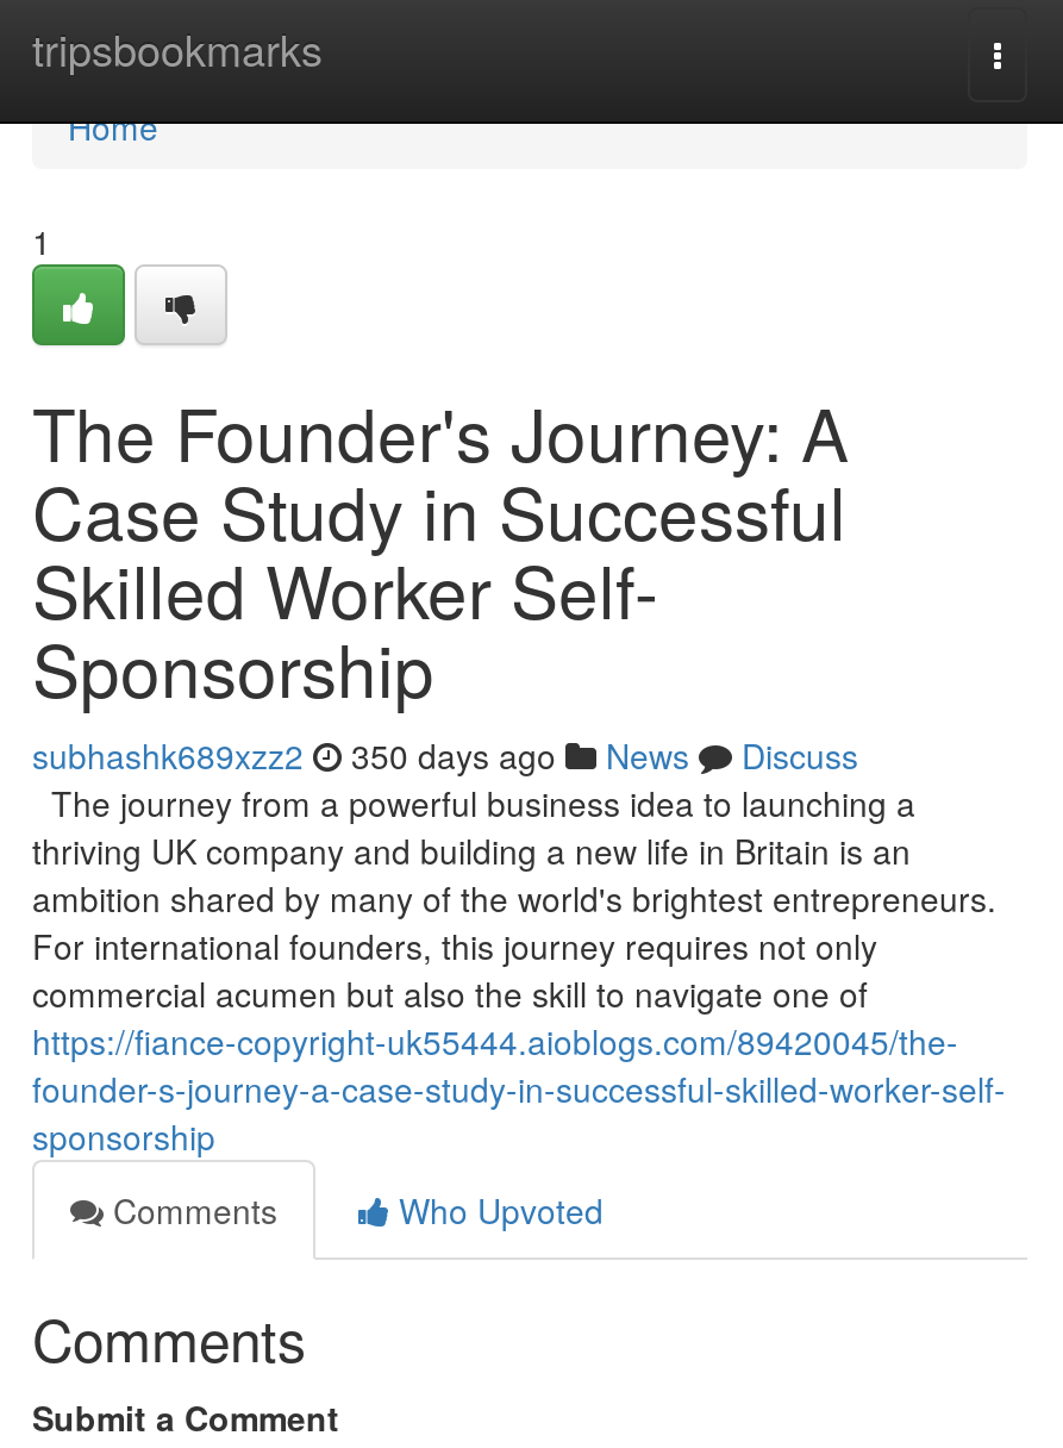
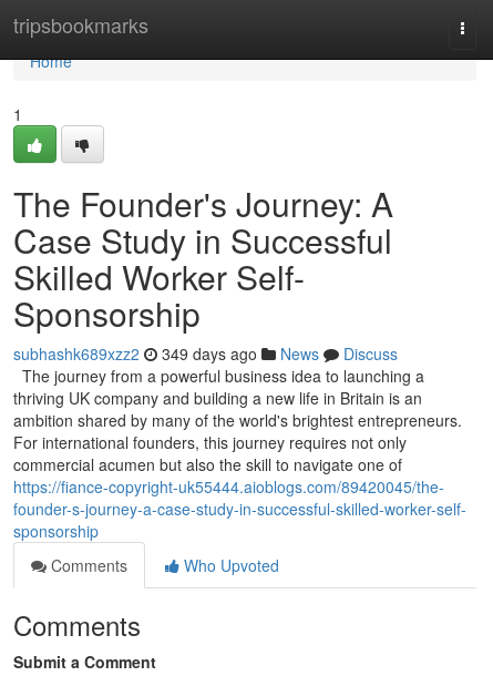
[32,731,858,779] subhashk689xzz2 350 days ago News Discuss -> [13,342,398,365] subhashk689xzz2 349 days ago News Discuss

